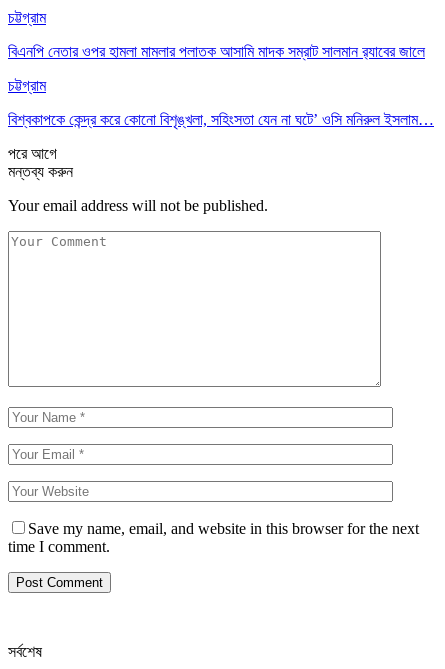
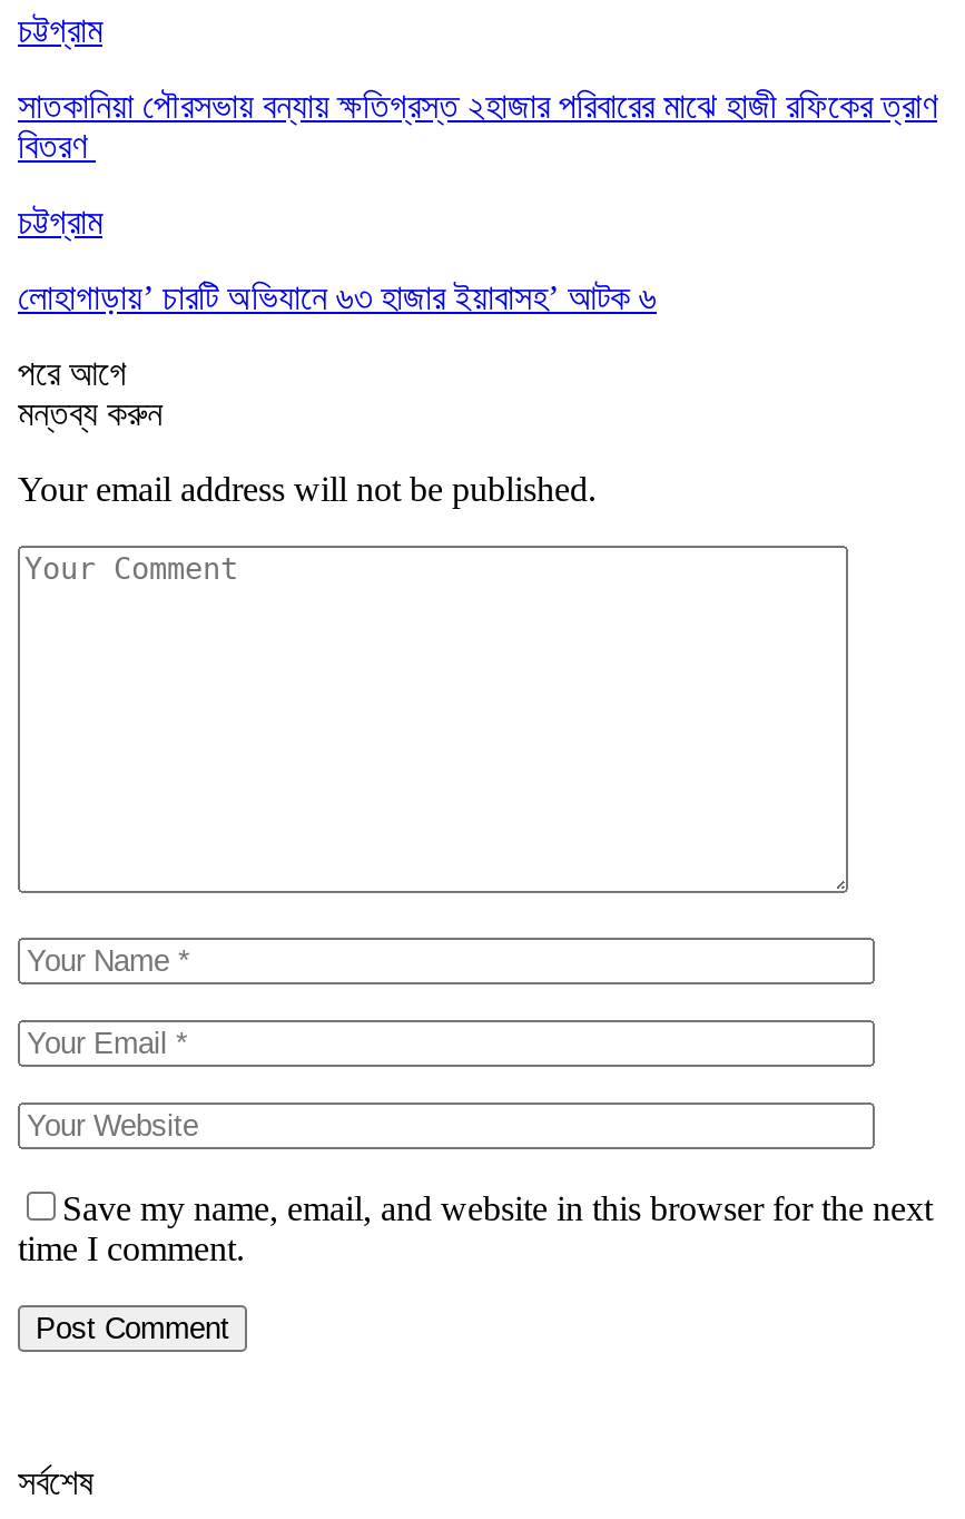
[8,43,425,60] বিএনপি নেতার ওপর হামলা মামলার পলাতক আসামি মাদক সম্রাট সালমান র‍্যাবের জালে -> [18,86,937,164] সাতকানিয়া পৌরসভায় বন্যায় ক্ষতিগ্রস্ত ২হাজার পরিবারের মাঝে হাজী রফিকের ত্রাণ | বিতরণ
[8,111,434,128] বিশ্বকাপকে কেন্দ্র করে কোনো বিশৃঙ্খলা, সহিংসতা যেন না ঘটে’ ওসি মনিরুল ইসলাম… -> [18,278,657,316] লোহাগাড়ায়’ চারটি অভিযানে ৬৩ হাজার ইয়াবাসহ’ আটক ৬

